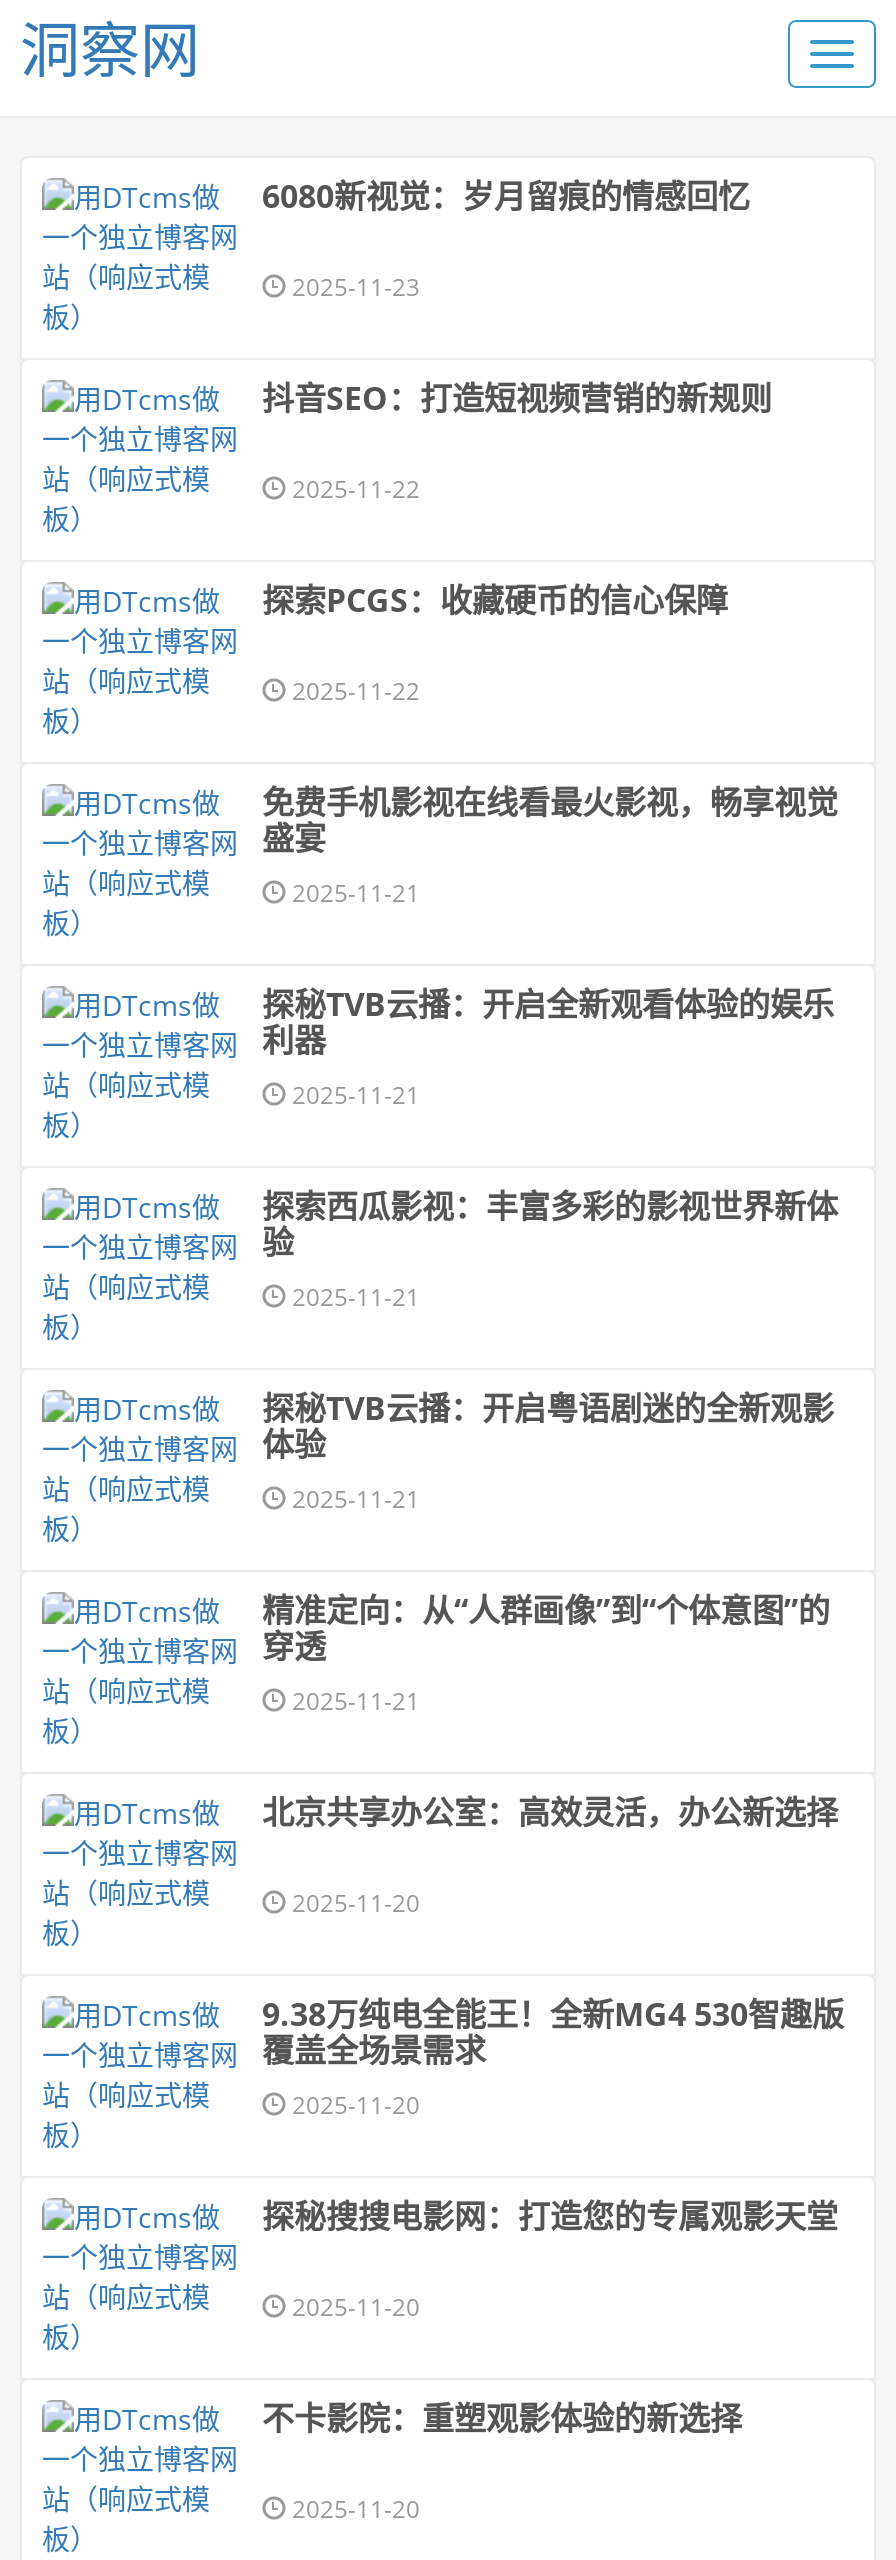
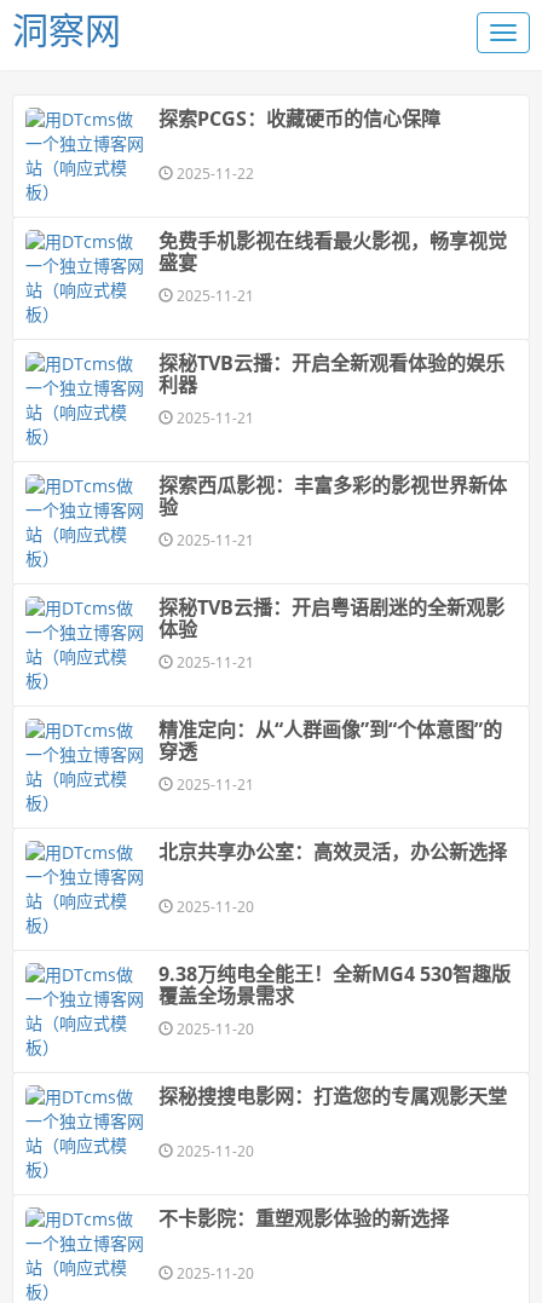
[262,174,772,506] 6080新视觉：岁月留痕的情感回忆 | 2025-11-23 | 抖音SEO：打造短视频营销的新规则 | 2025-11-22 -> none

